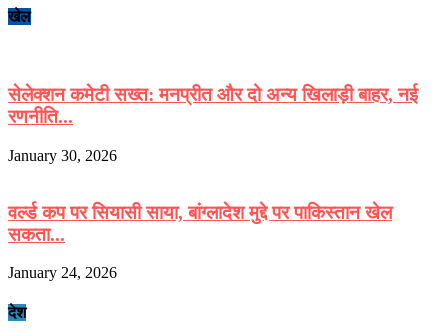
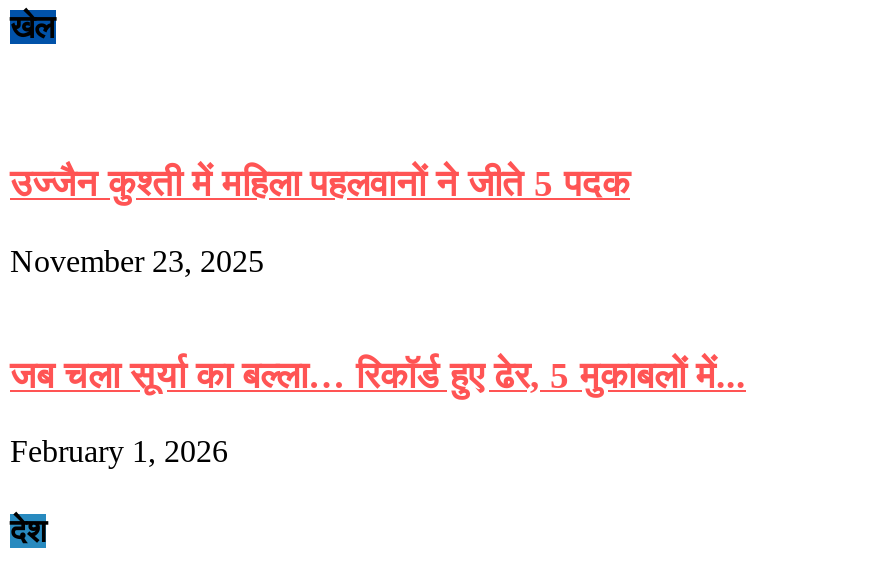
[8,84,418,127] सेलेक्शन कमेटी सख्त: मनप्रीत और दो अन्य खिलाड़ी बाहर, नई | रणनीति... -> [10,162,630,204] उज्जैन कुश्ती में महिला पहलवानों ने जीते 5 पदक
[8,147,117,164] January 30, 2026 -> [10,244,264,278] November 23, 2025
[8,202,392,245] वर्ल्ड कप पर सियासी साया, बांग्लादेश मुद्दे पर पाकिस्तान खेल | सकता... -> [10,353,746,395] जब चला सूर्या का बल्ला… रिकॉर्ड हुए ढेर, 5 मुकाबलों में...
[8,264,117,281] January 24, 2026 -> [10,435,228,469] February 1, 2026

